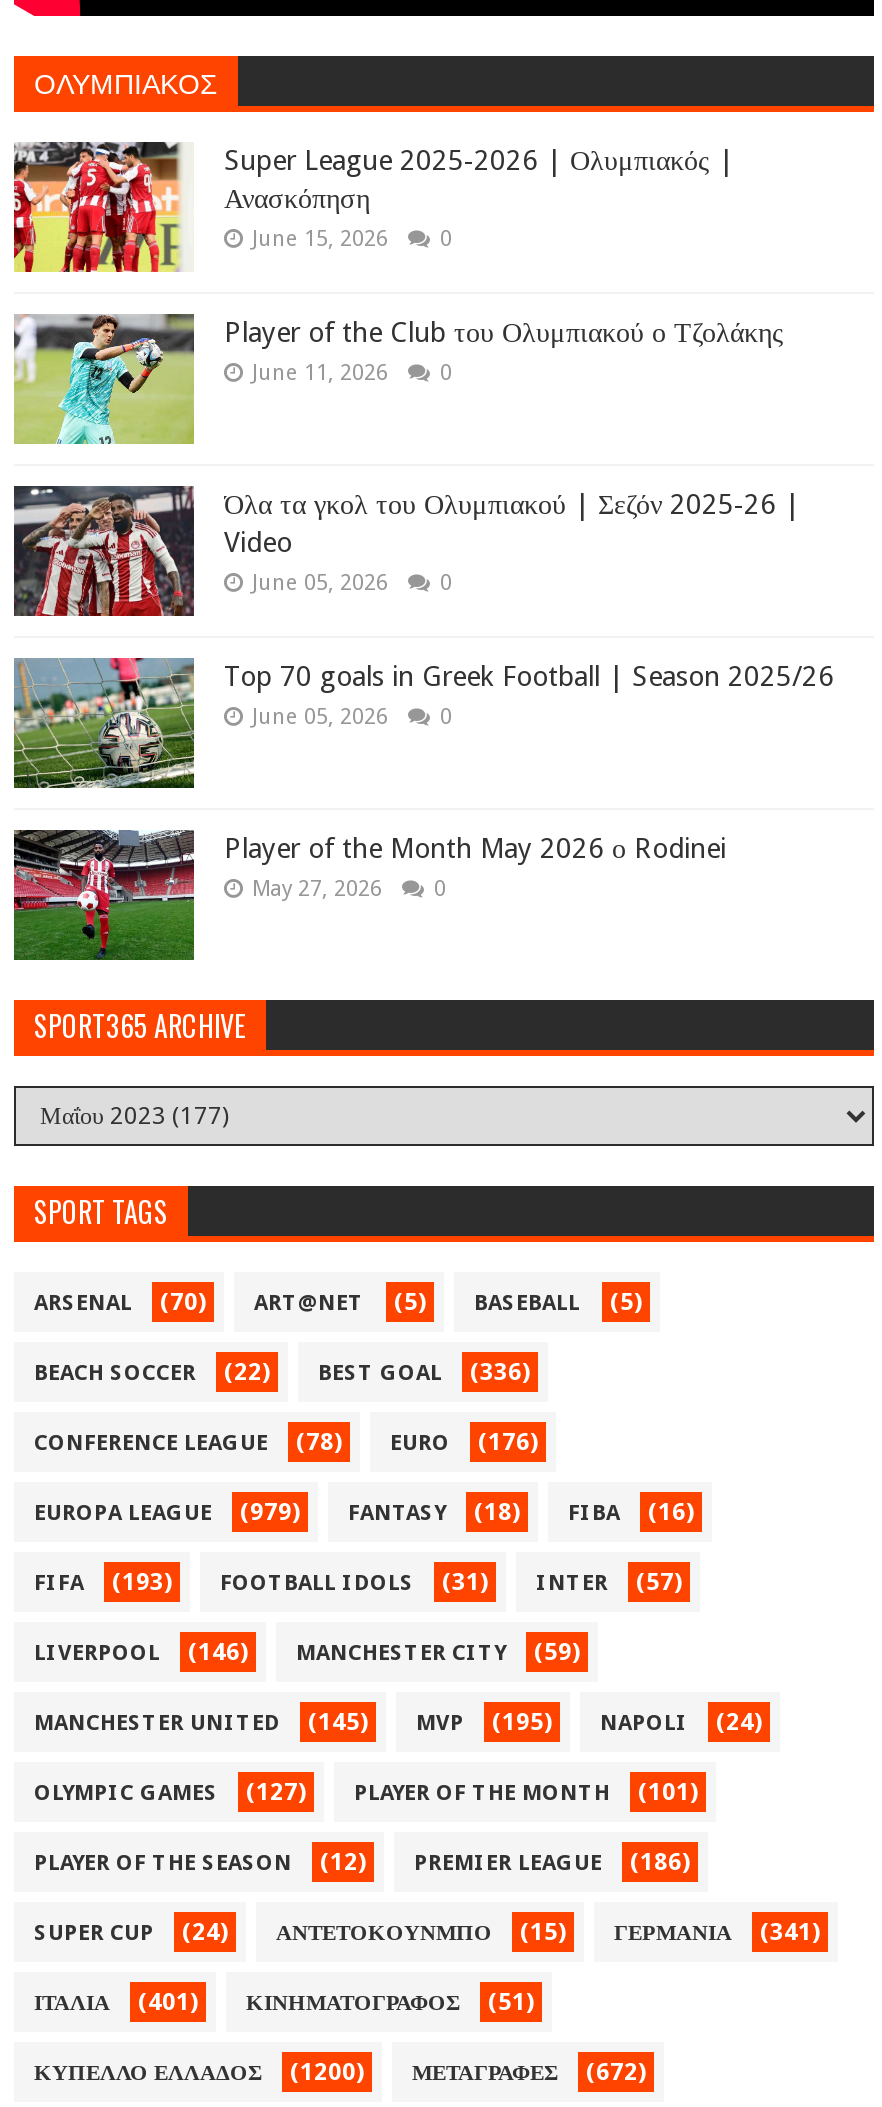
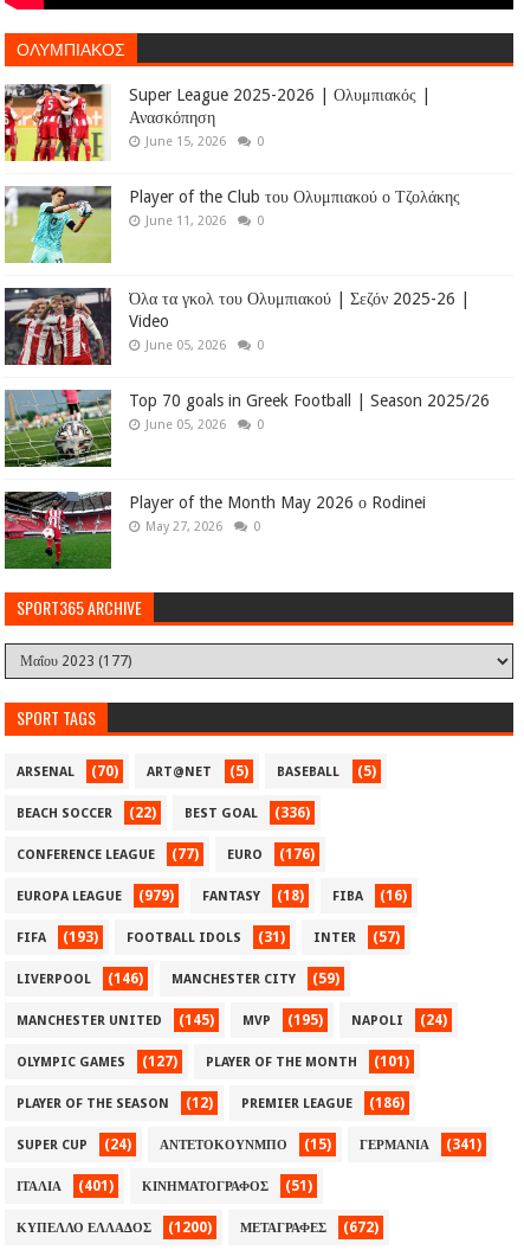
[34,1428,538,1456] CONFERENCE LEAGUE (78) EURO (176) -> [17,846,315,862] CONFERENCE LEAGUE (77) EURO (176)

